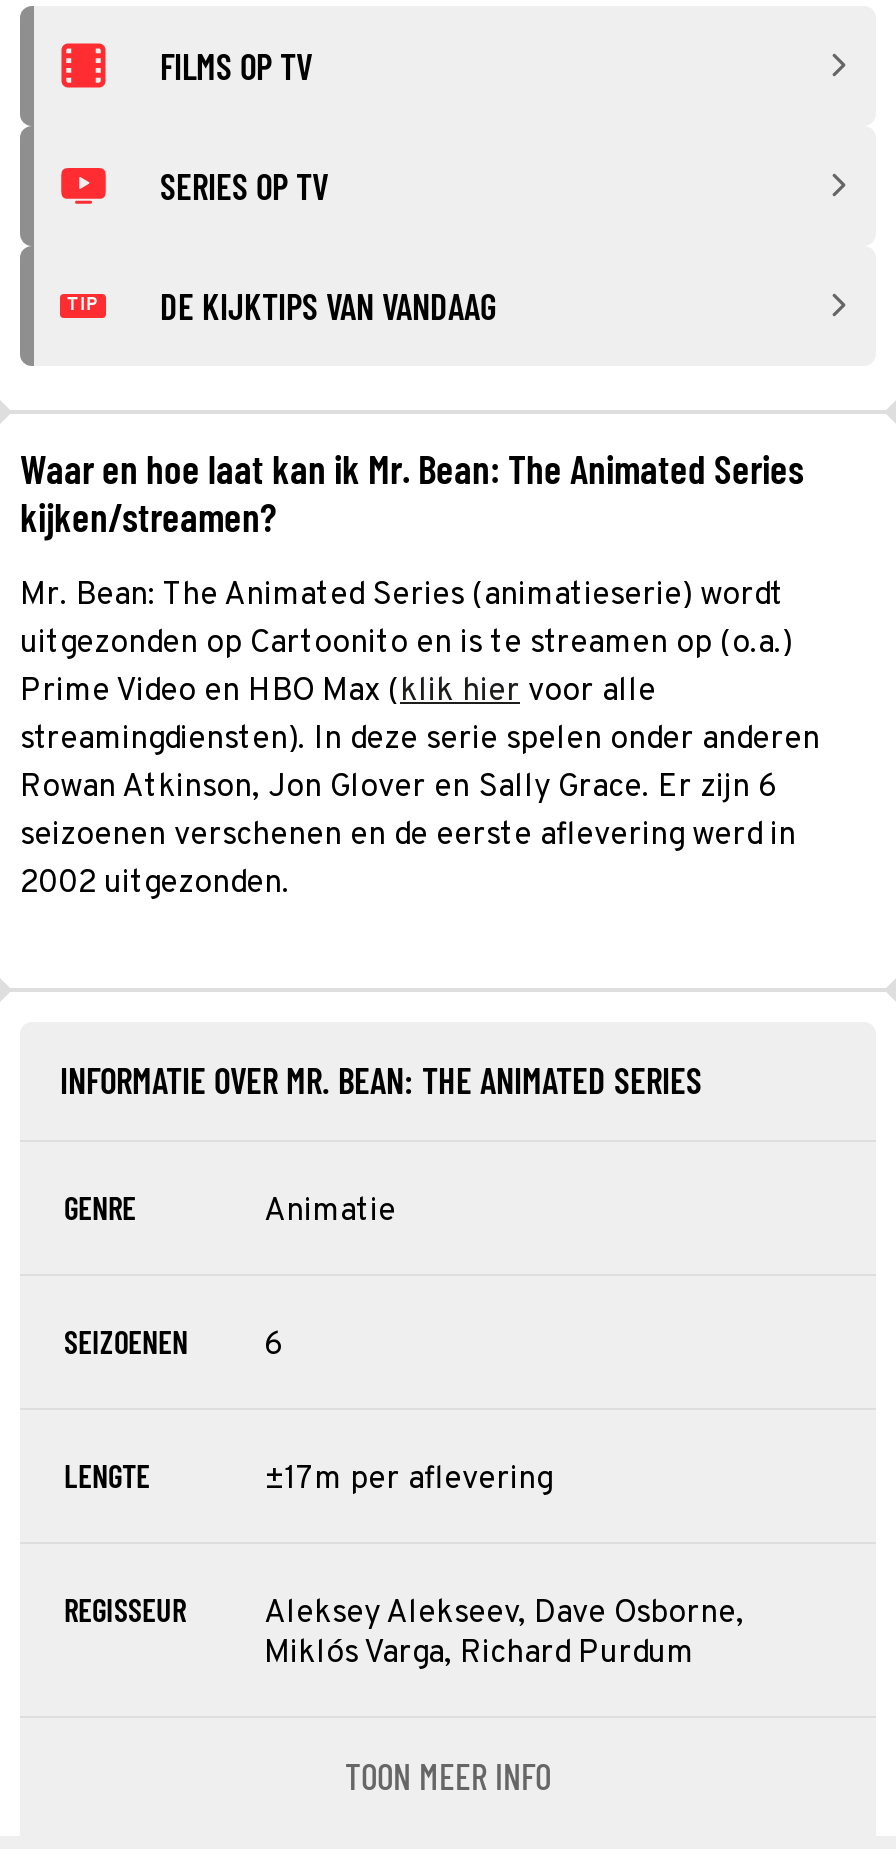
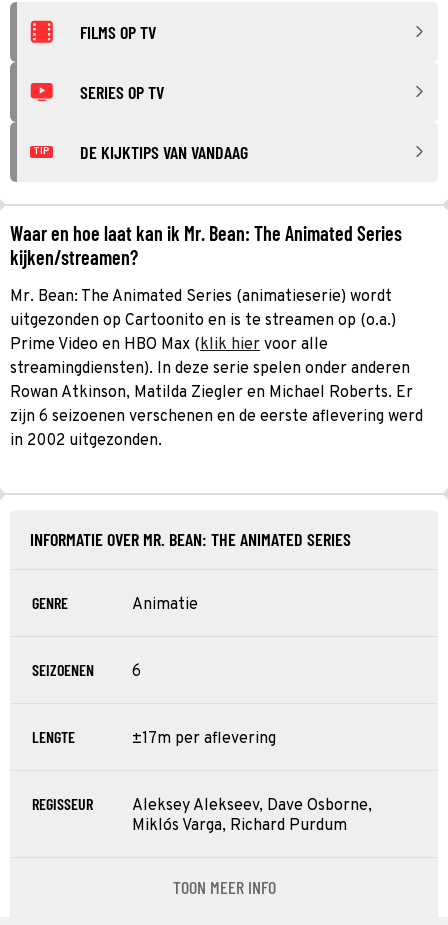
[20,767,796,903] Rowan Atkinson, Jon Glover en Sally Grace. Er zijn 6 | seizoenen verschenen en de eerste aflevering werd in | 2002 uitgezonden. -> [10,382,423,450] Rowan Atkinson, Matilda Ziegler en Michael Roberts. Er | zijn 6 seizoenen verschenen en de eerste aflevering werd | in 2002 uitgezonden.

